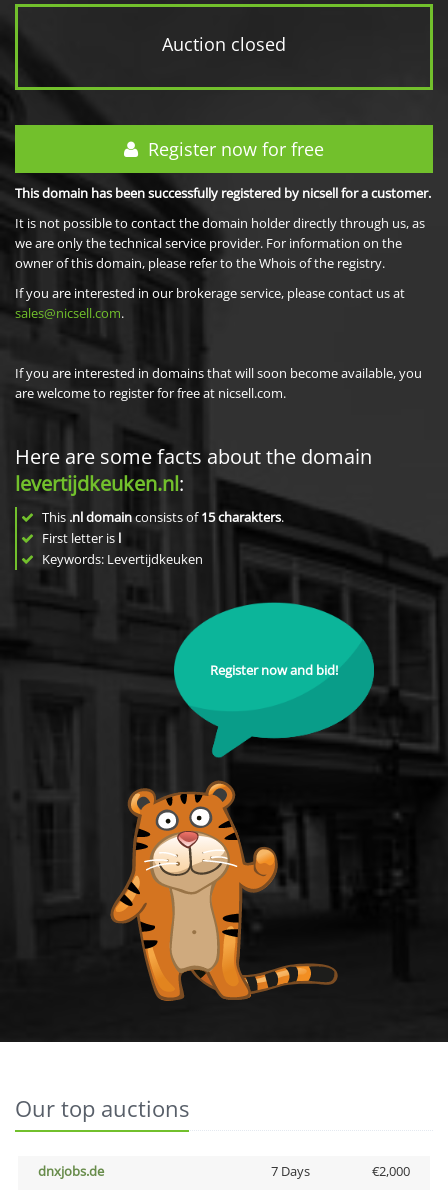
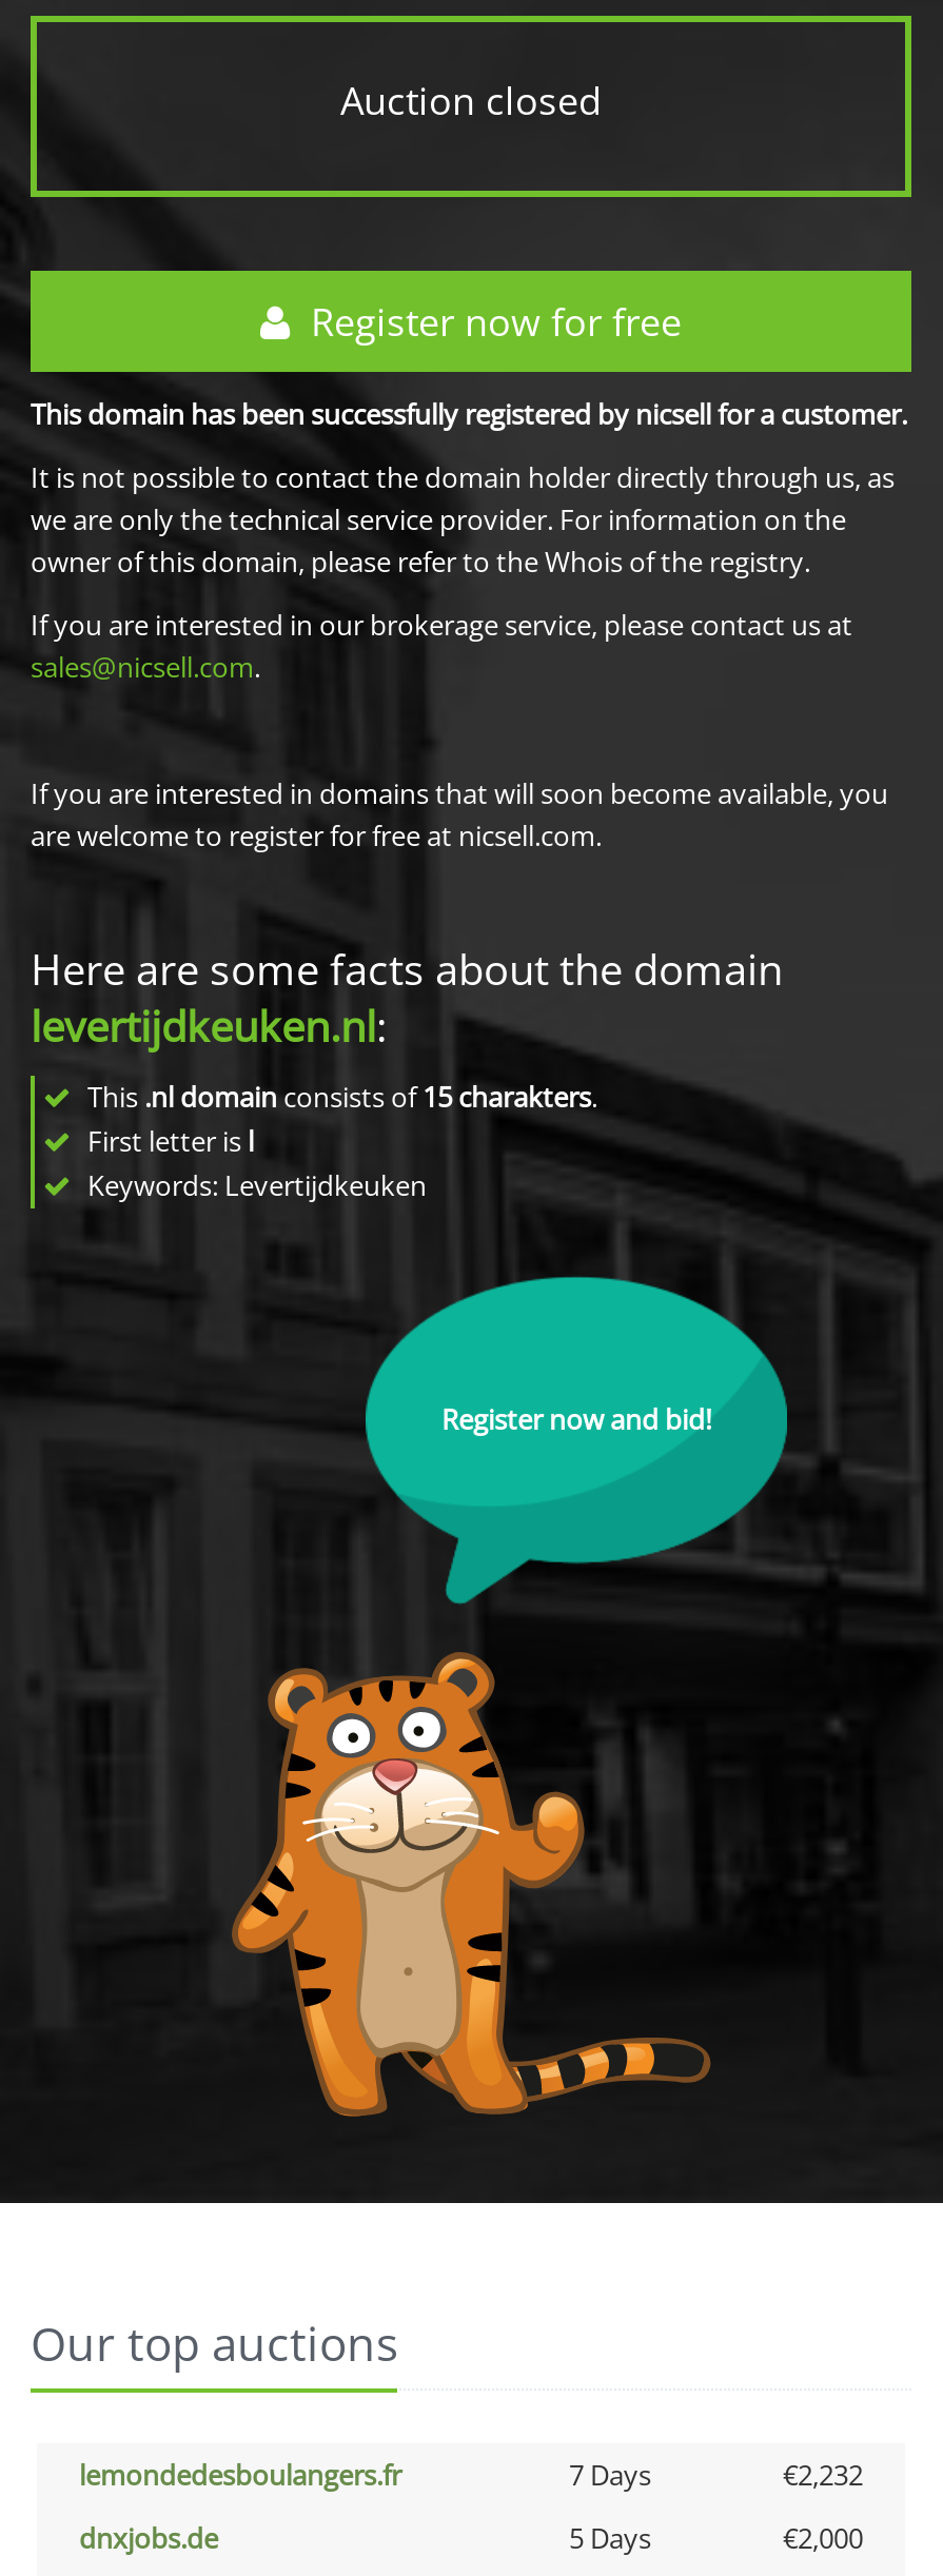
none -> [79,2456,863,2494] lemondedesboulangers.fr | 7 Days | €2,232
[270,1162,309,1180] 7 Days -> [569,2519,651,2557] 5 Days

